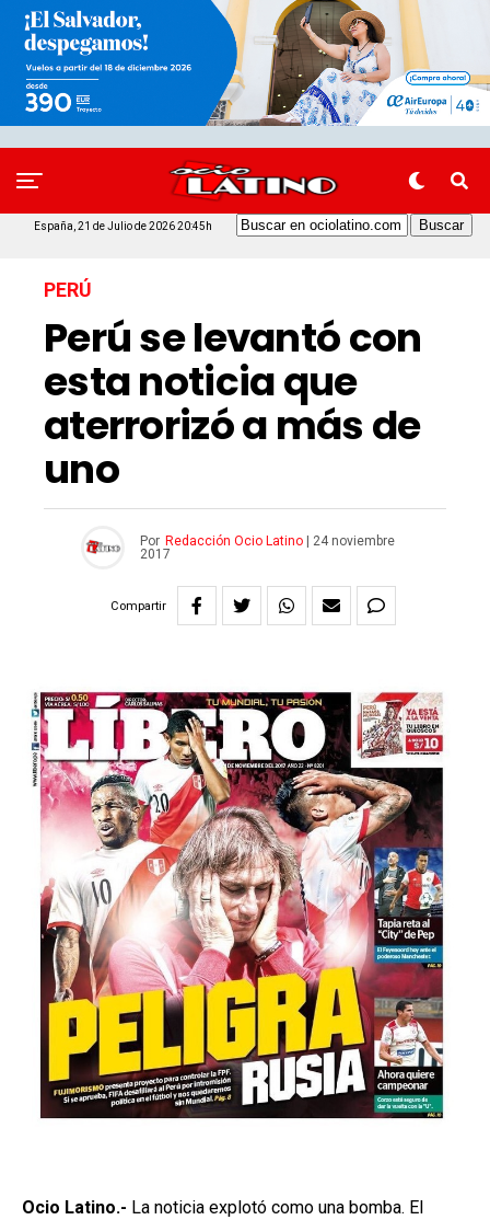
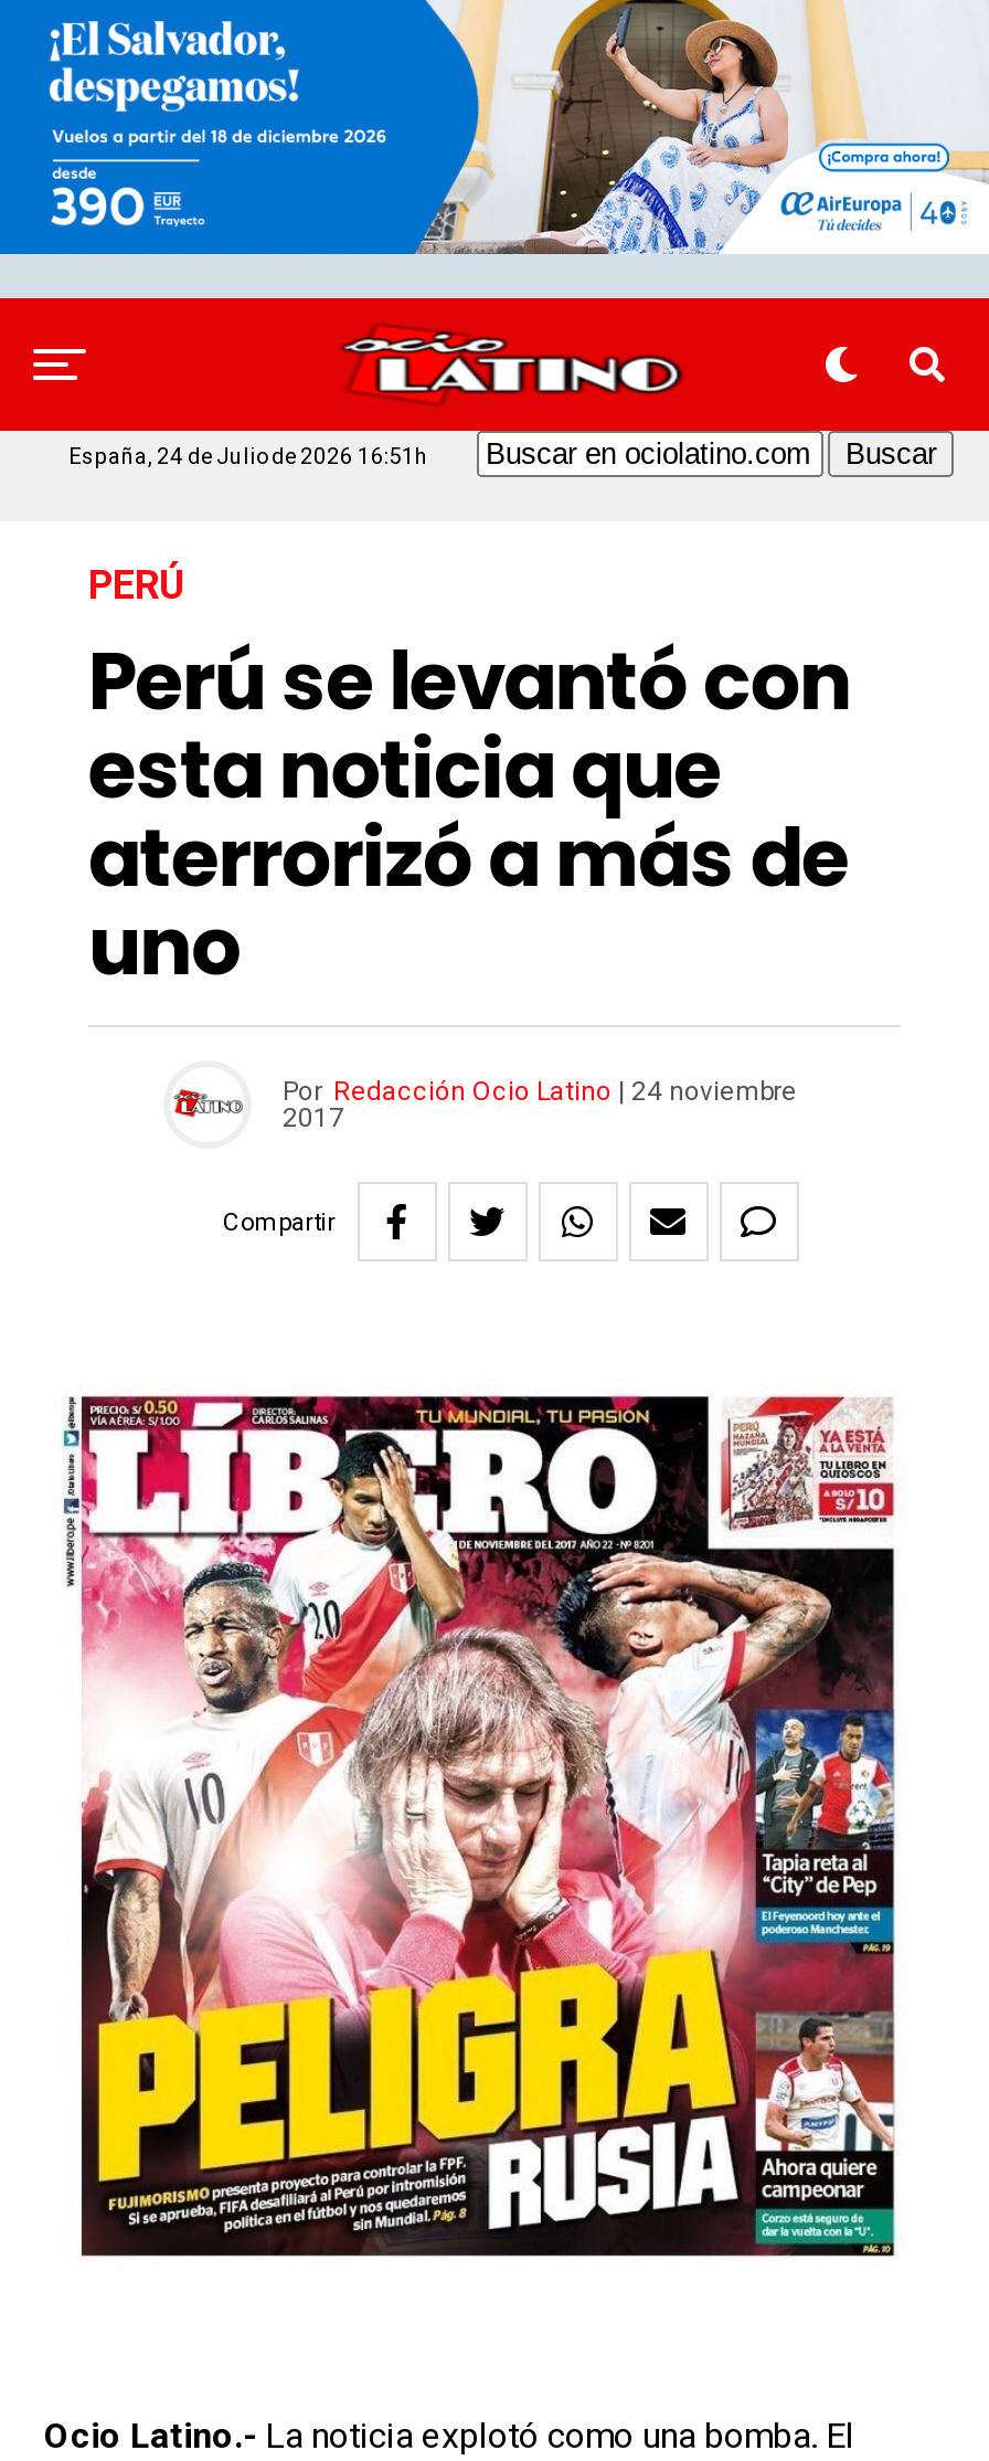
[34,221,214,233] España, 21 de Julio de 2026 20:45h -> [68,445,433,469] España, 24 de Julio de 2026 16:51h

